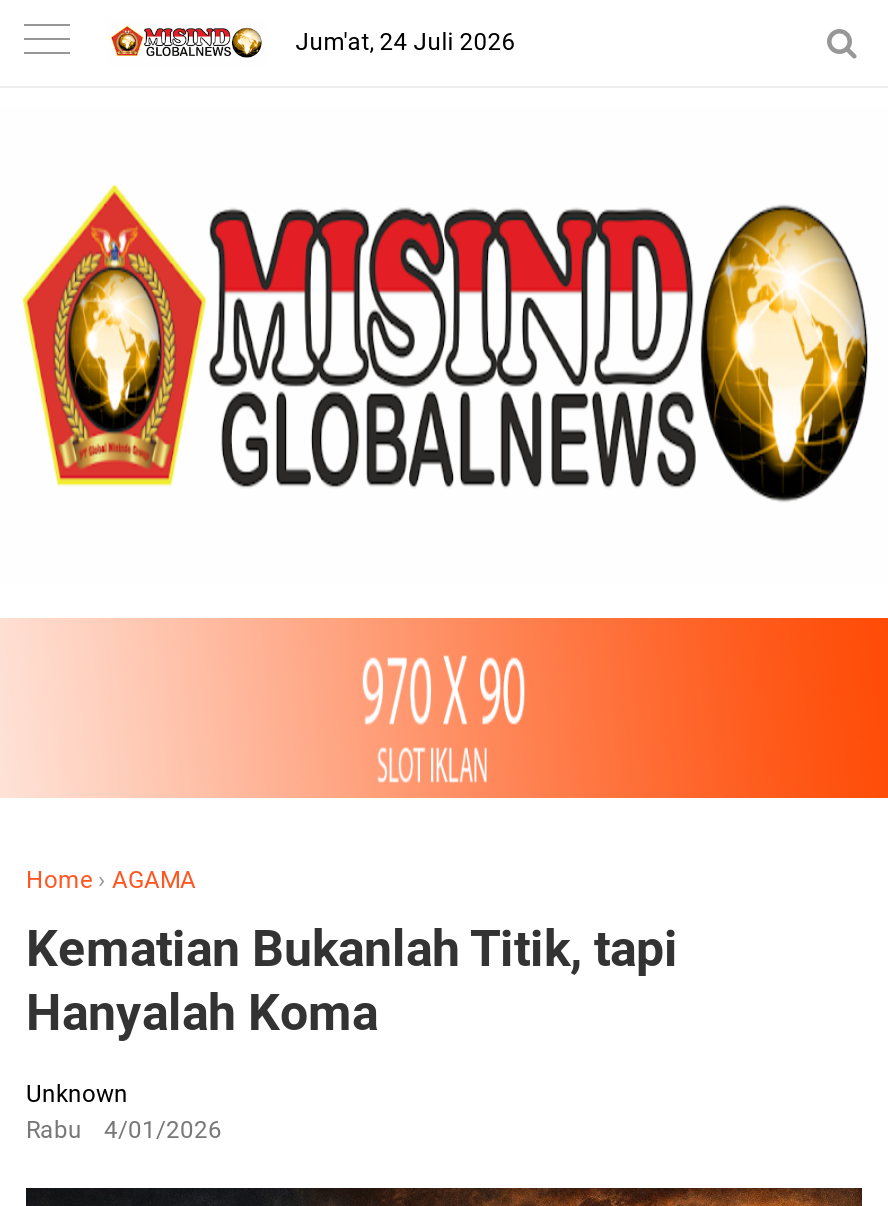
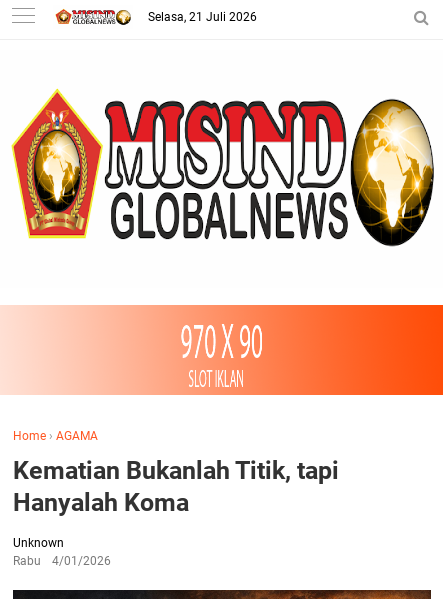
[295,28,515,56] Jum'at, 24 Juli 2026 -> [148,10,257,24] Selasa, 21 Juli 2026

